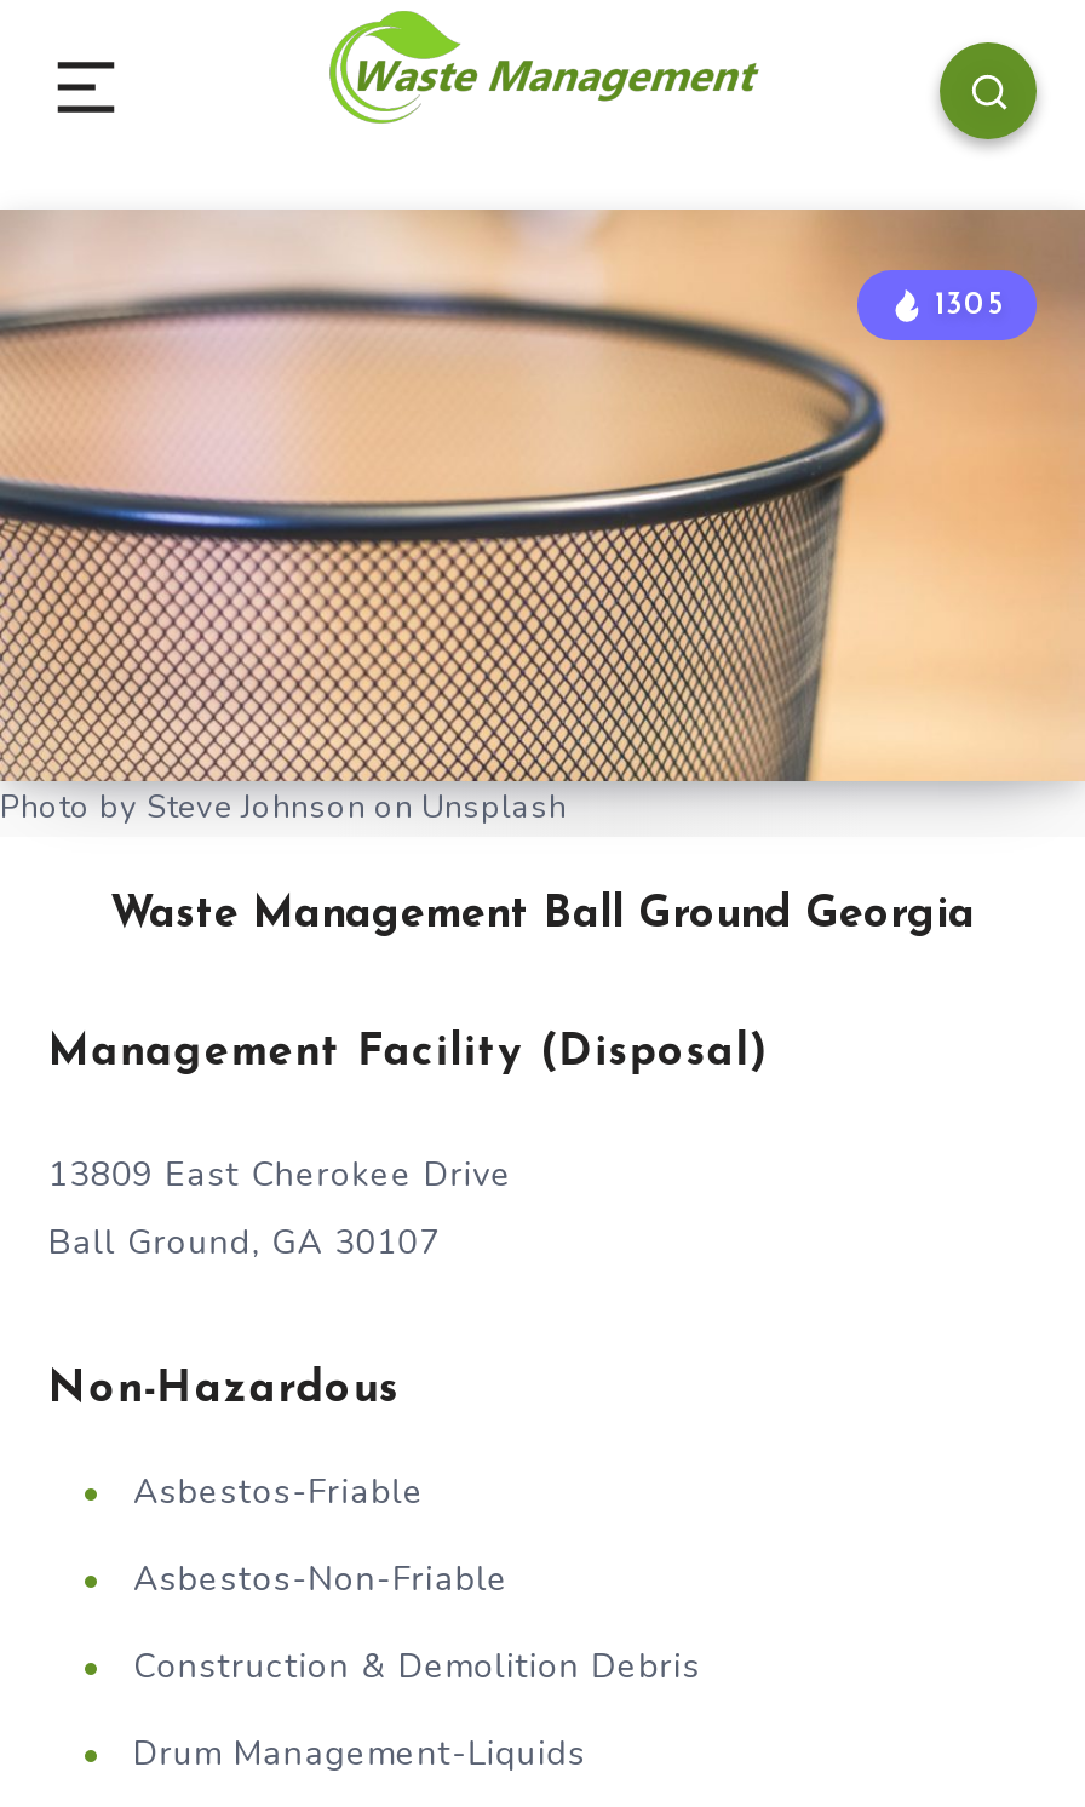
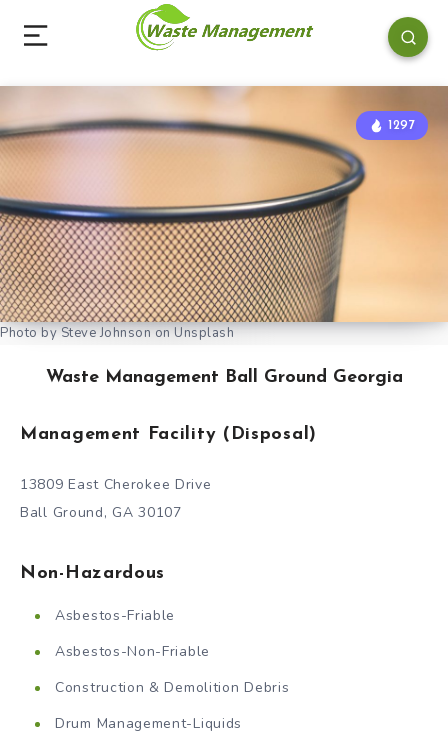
[924,290,1005,322] 1305 -> [383,119,415,132] 1297

